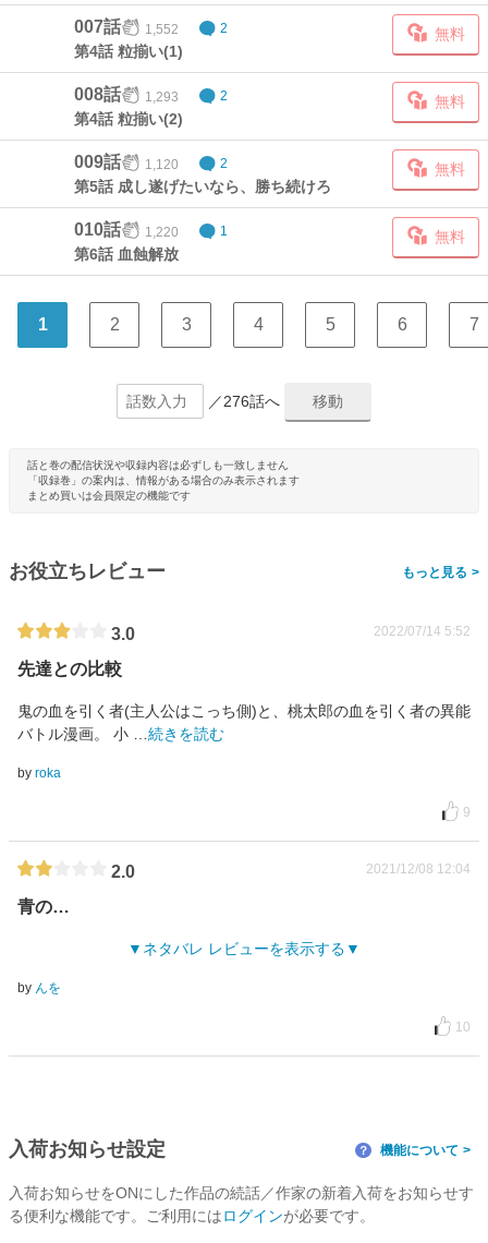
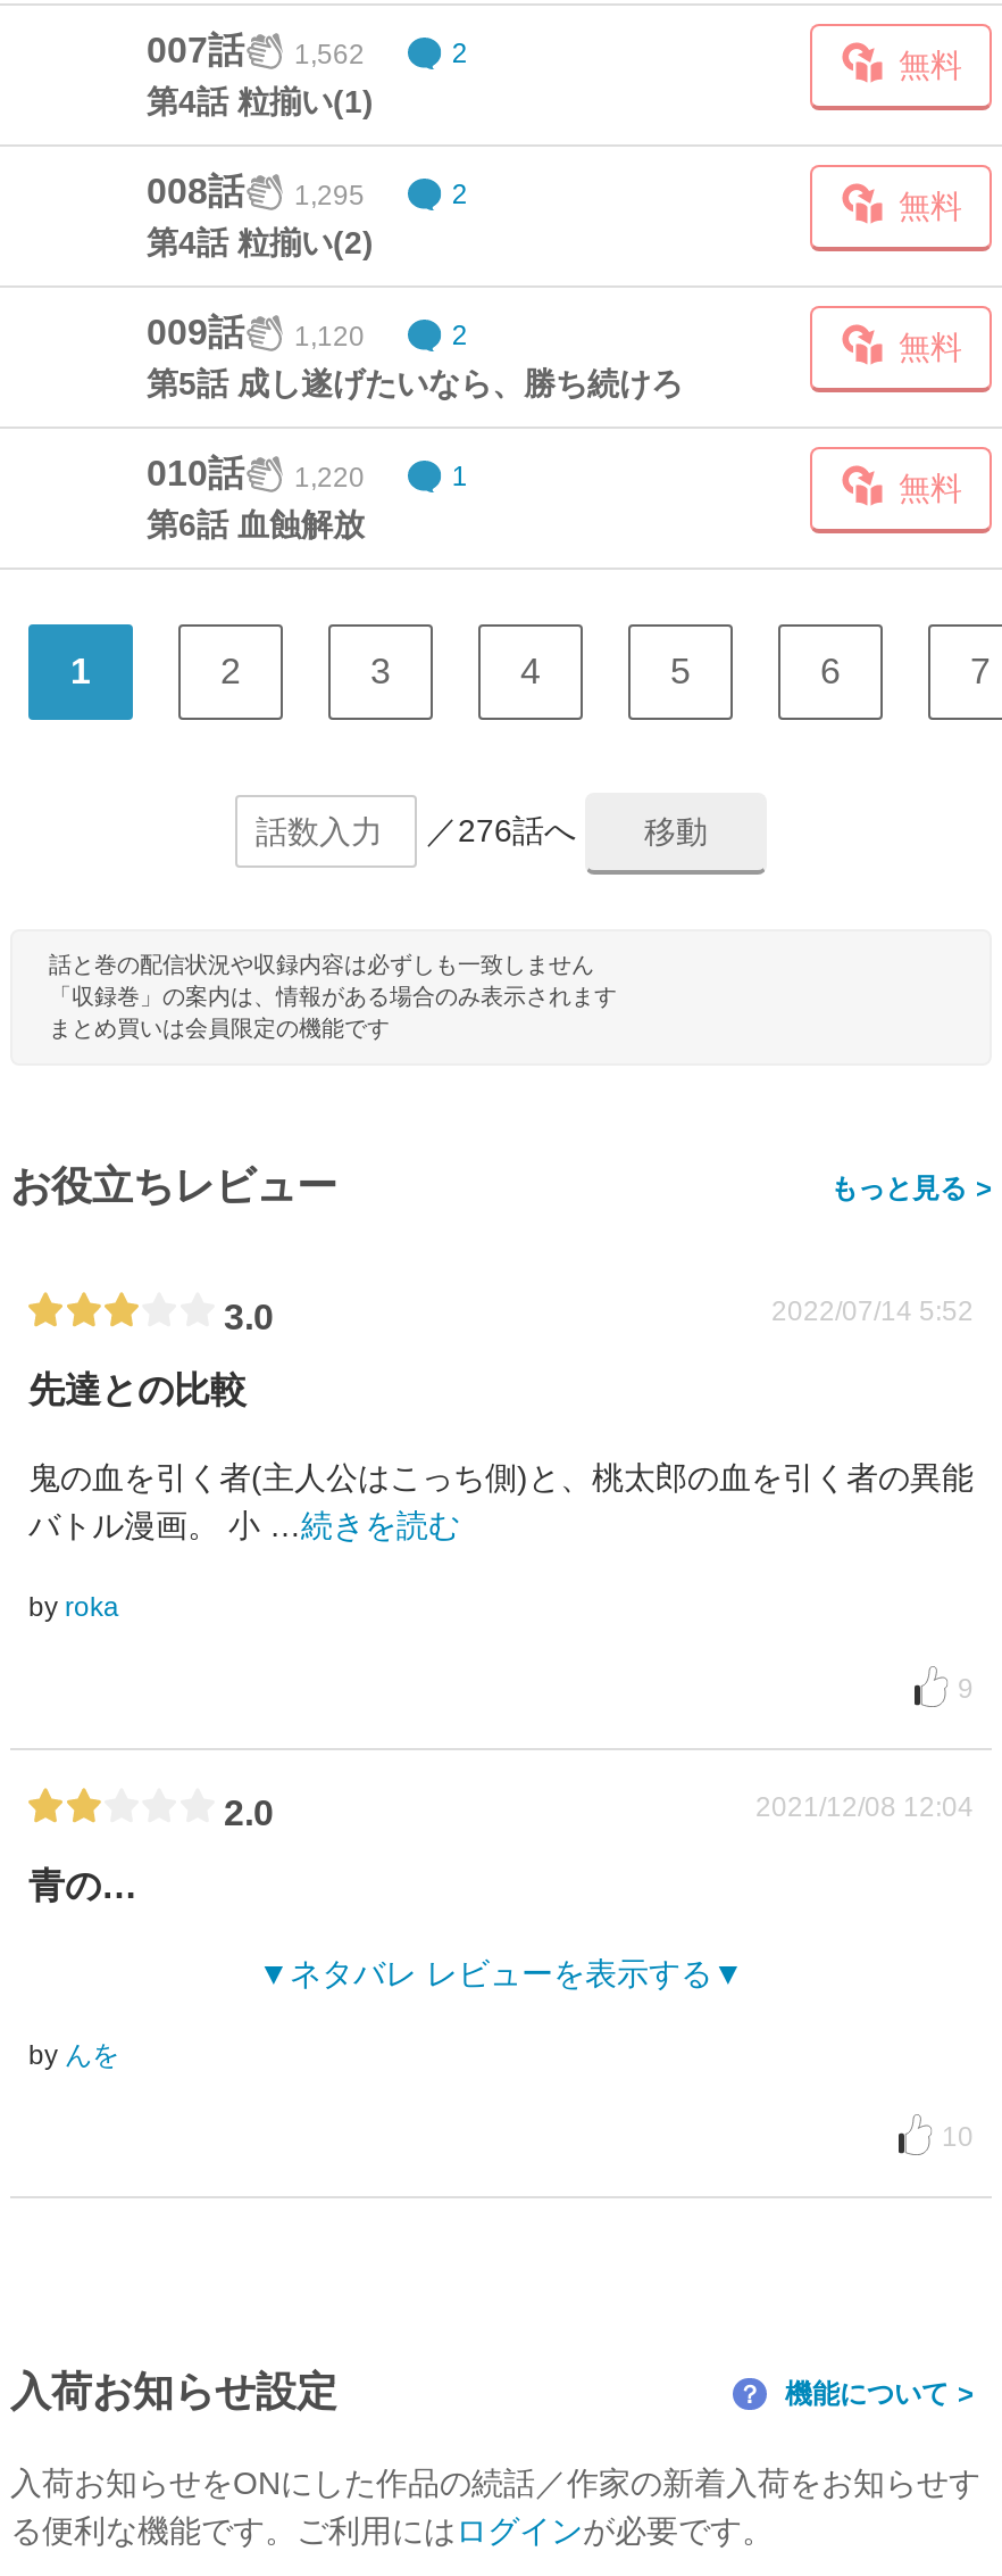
[74,18,179,36] 007話 1,552 -> [147,31,365,70] 007話 1,562
[74,85,179,104] 008話 1,293 -> [147,172,365,211] 008話 1,295

